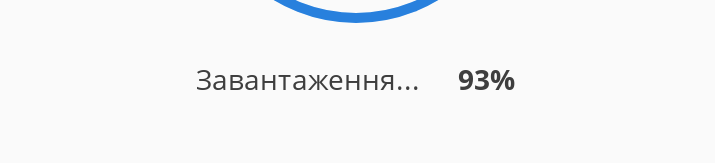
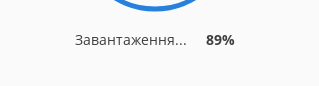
[196,59,516,97] Завантаження... 93% -> [75,29,235,48] Завантаження... 89%

